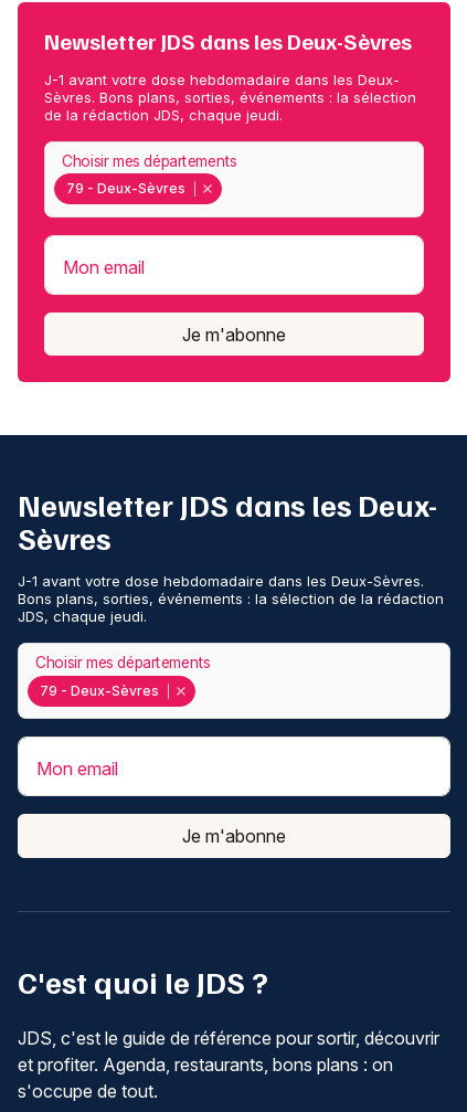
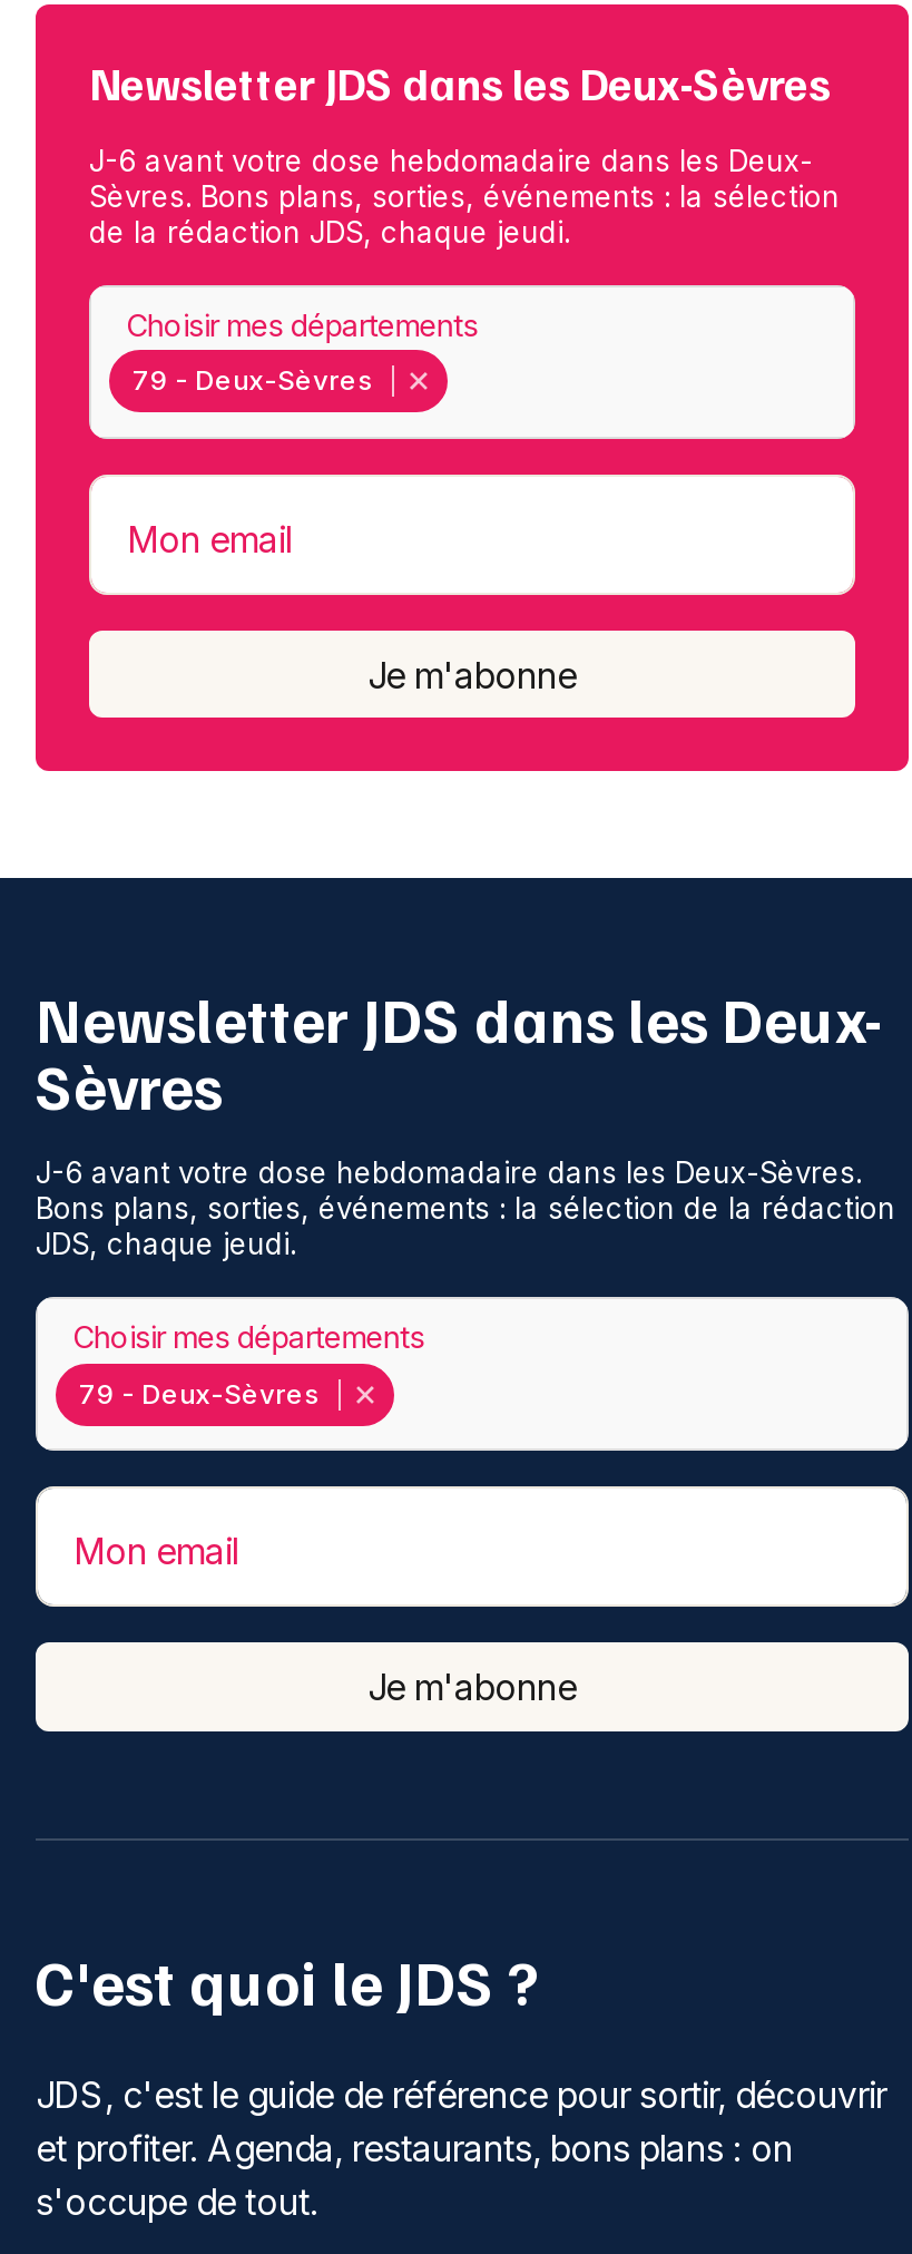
[44,71,400,88] J-1 avant votre dose hebdomadaire dans les Deux- -> [89,143,813,178] J-6 avant votre dose hebdomadaire dans les Deux-
[18,572,424,590] J-1 avant votre dose hebdomadaire dans les Deux-Sèvres. -> [36,1155,862,1191] J-6 avant votre dose hebdomadaire dans les Deux-Sèvres.

